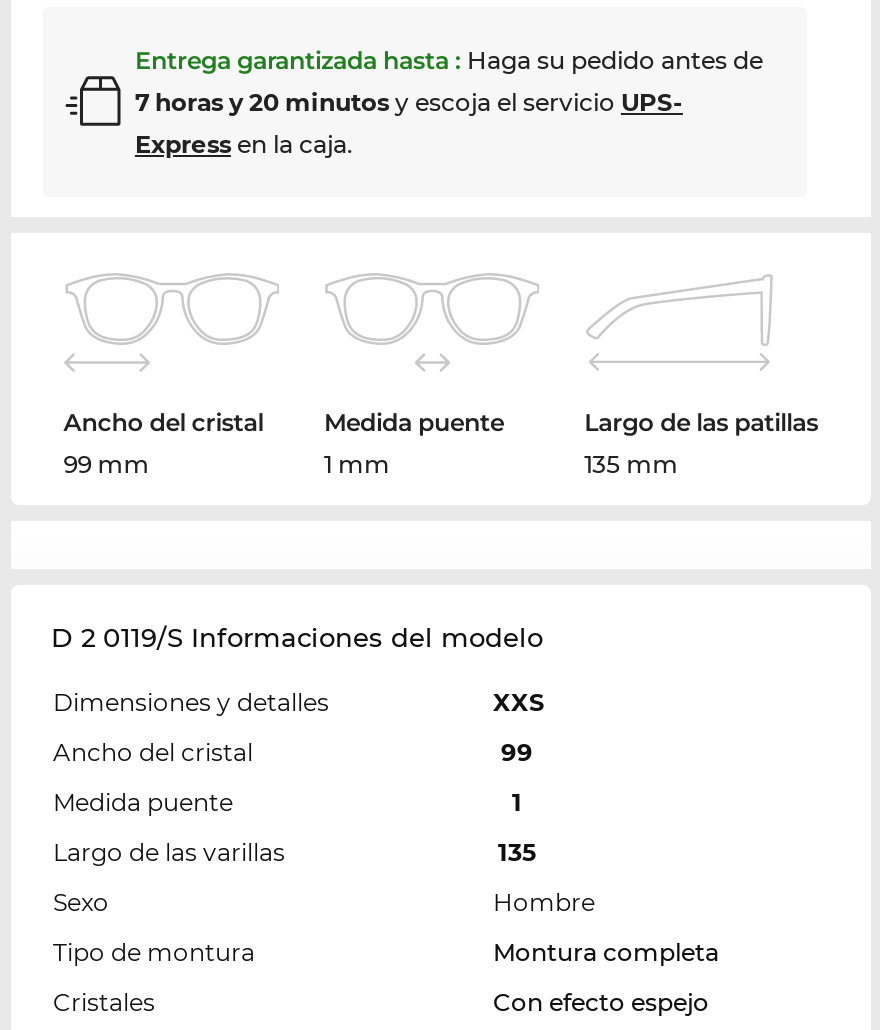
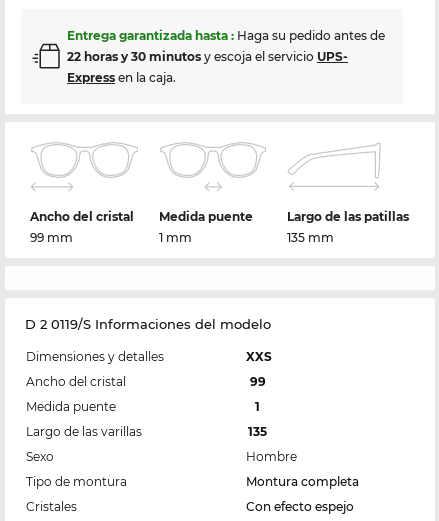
[135,87,683,117] 7 horas y 20 minutos y escoja el servicio UPS- -> [67,49,348,64] 22 horas y 30 minutos y escoja el servicio UPS-

